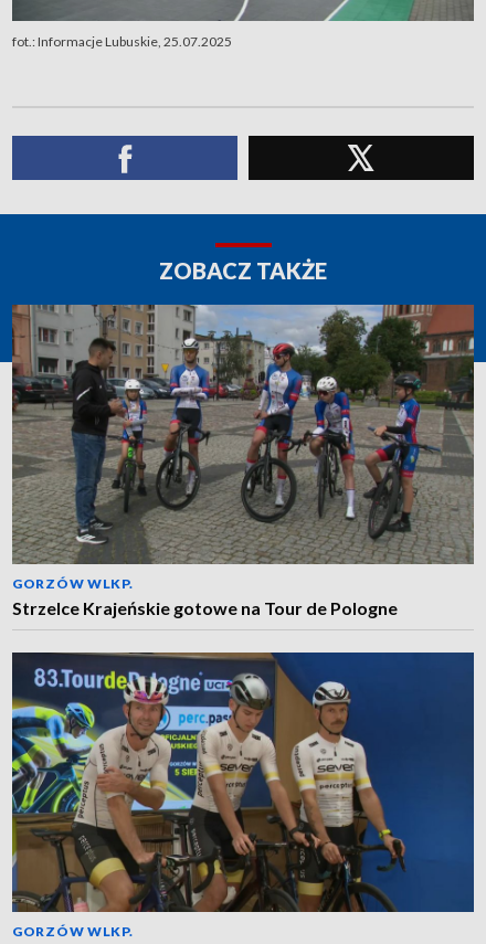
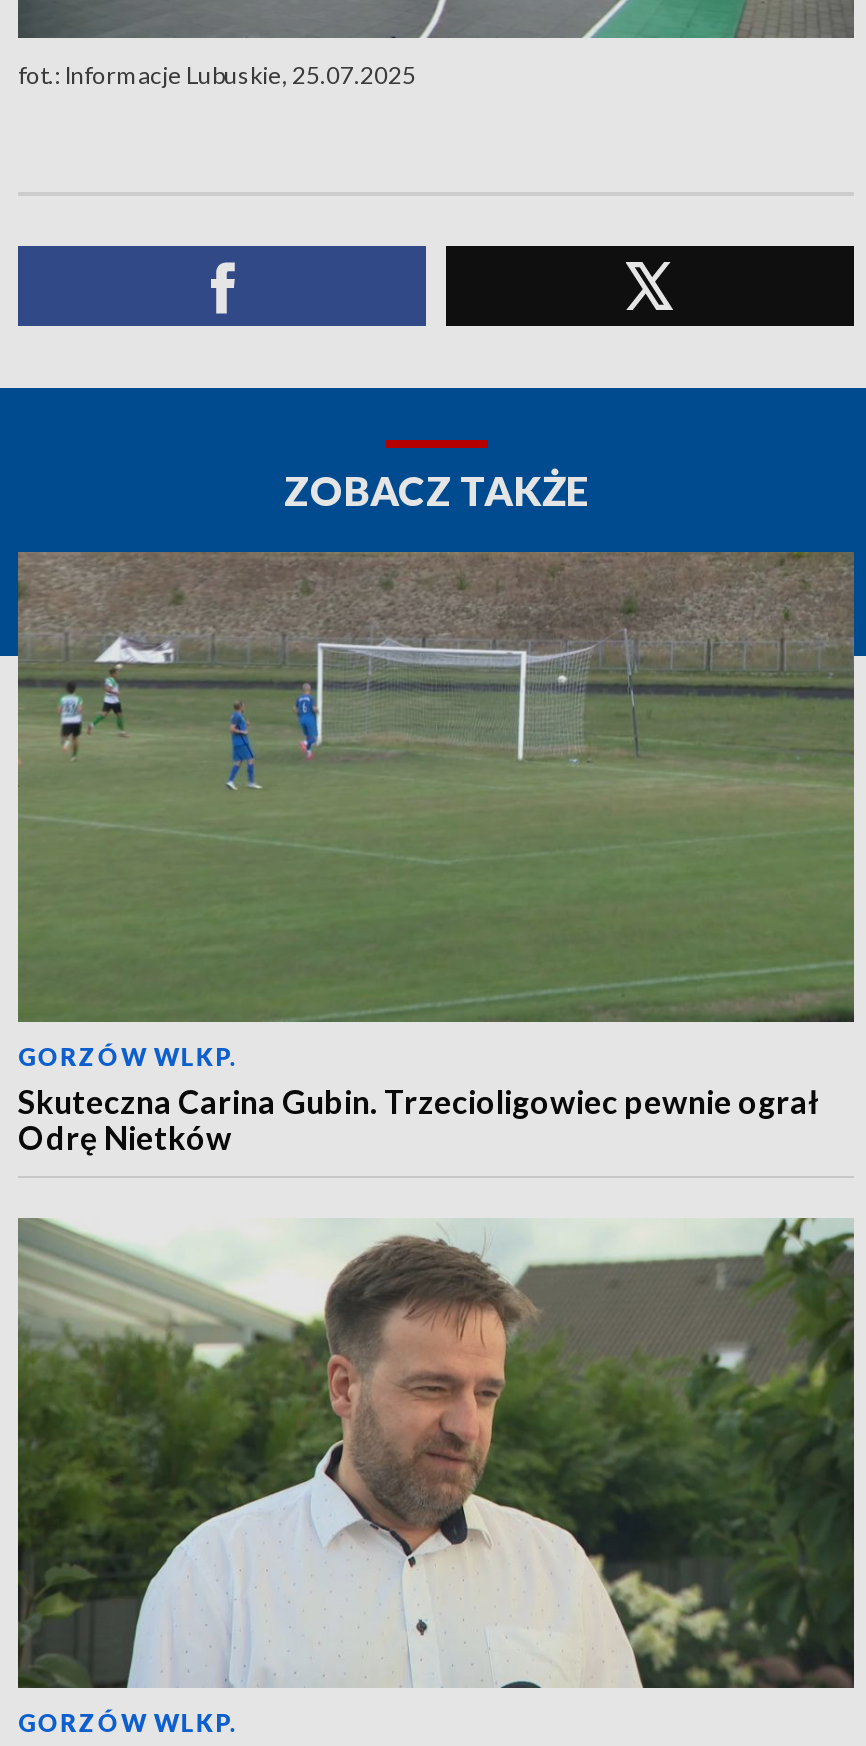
[11,304,474,618] [image] | Strzelce Krajeńskie gotowe na Tour de Pologne -> [16,550,854,1156] [image] | Skuteczna Carina Gubin. Trzecioligowiec pewnie ograł | Odrę Nietków
[11,651,475,913] [image] -> [18,1216,856,1688] [image]

